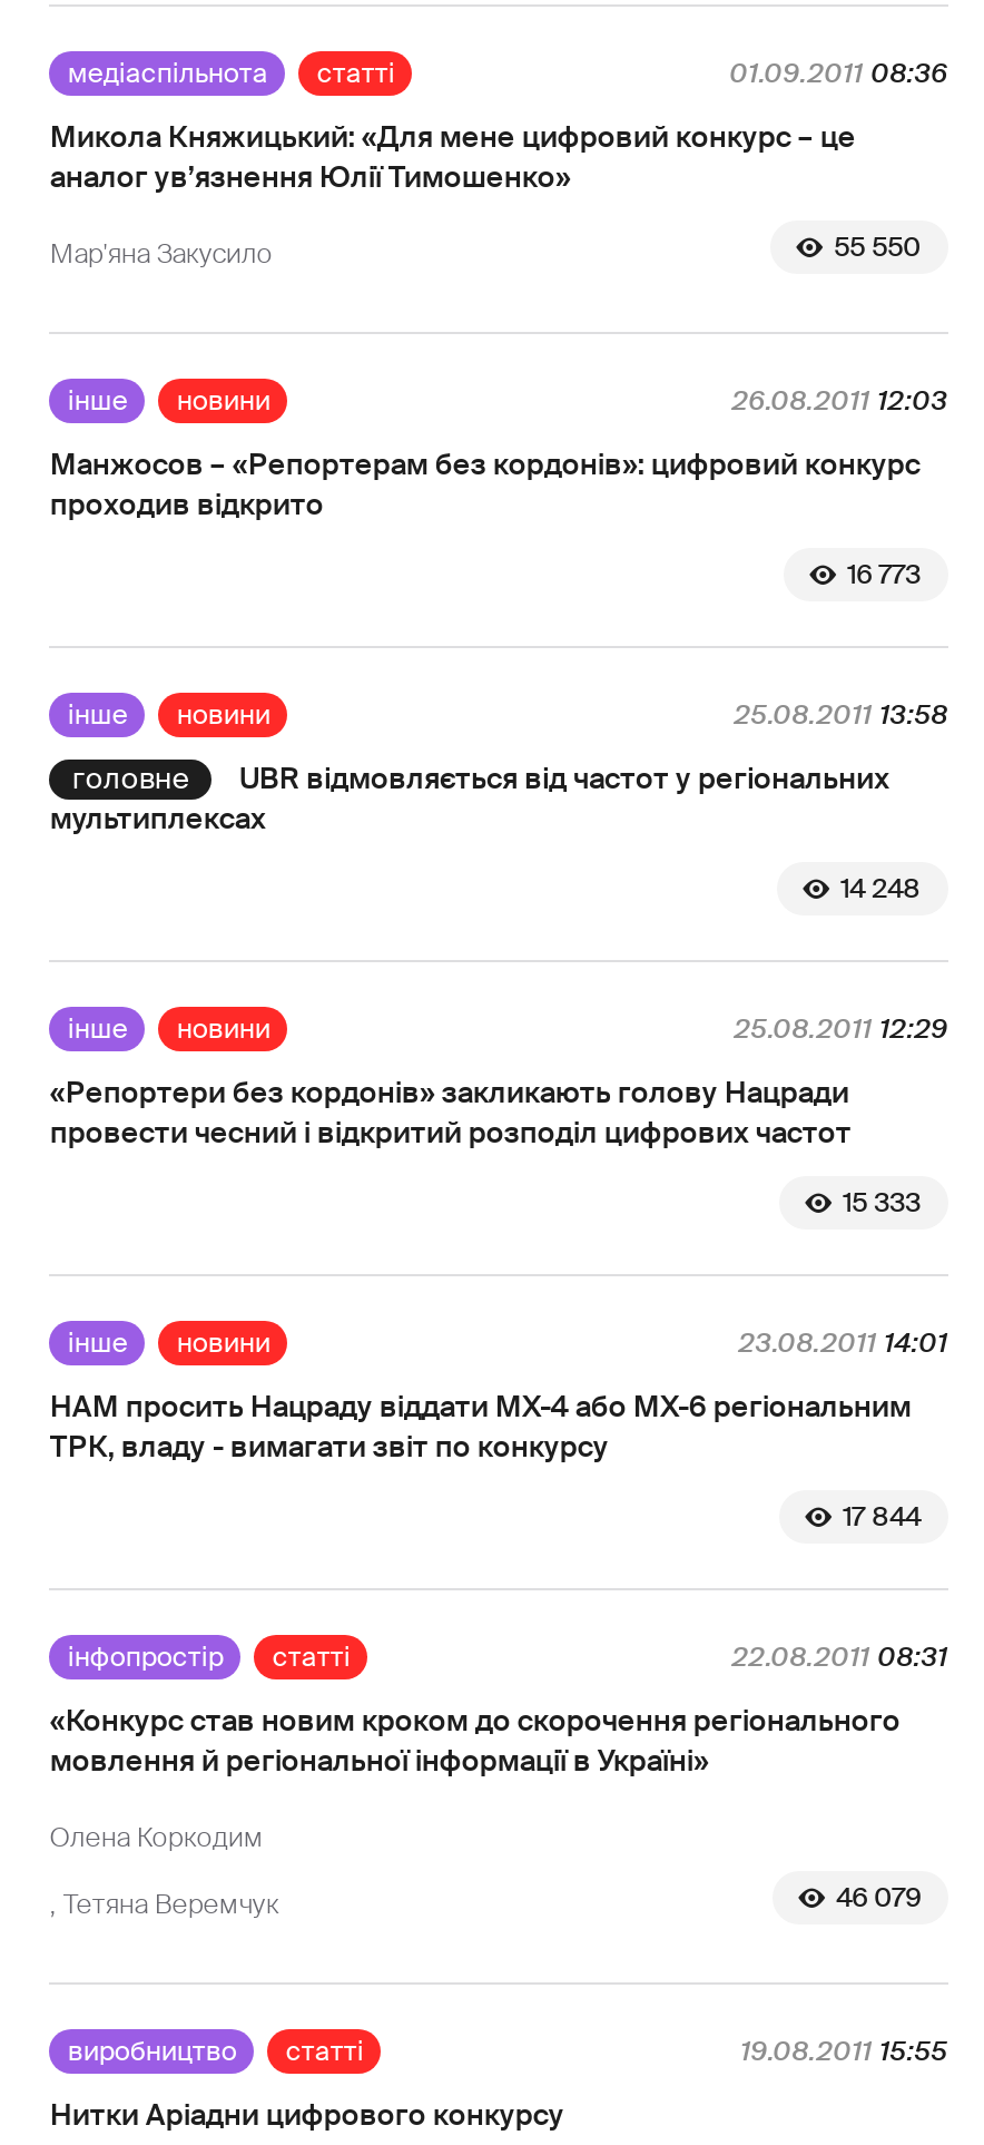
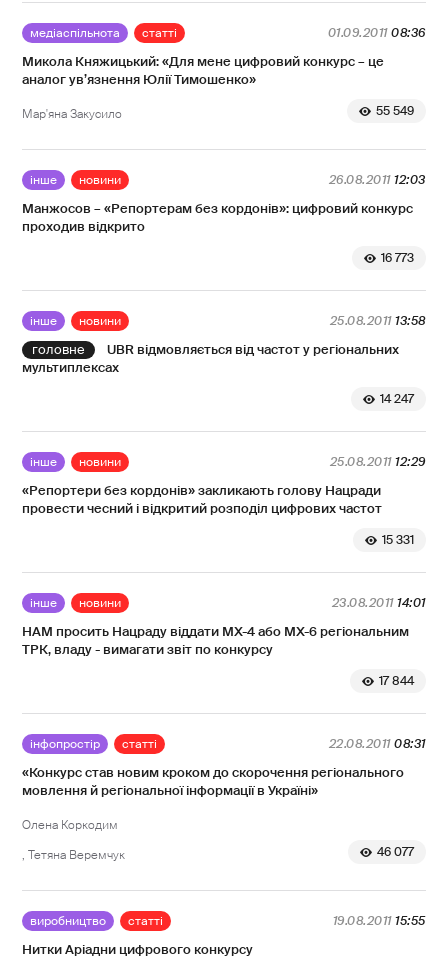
[834,230,921,266] 55 550 -> [376,103,414,119] 55 549
[841,872,921,907] 14 248 -> [380,391,414,407] 14 247
[843,1186,921,1221] 15 333 -> [382,532,414,548] 15 331
[836,1881,921,1916] 46 079 -> [377,844,414,860] 46 077

